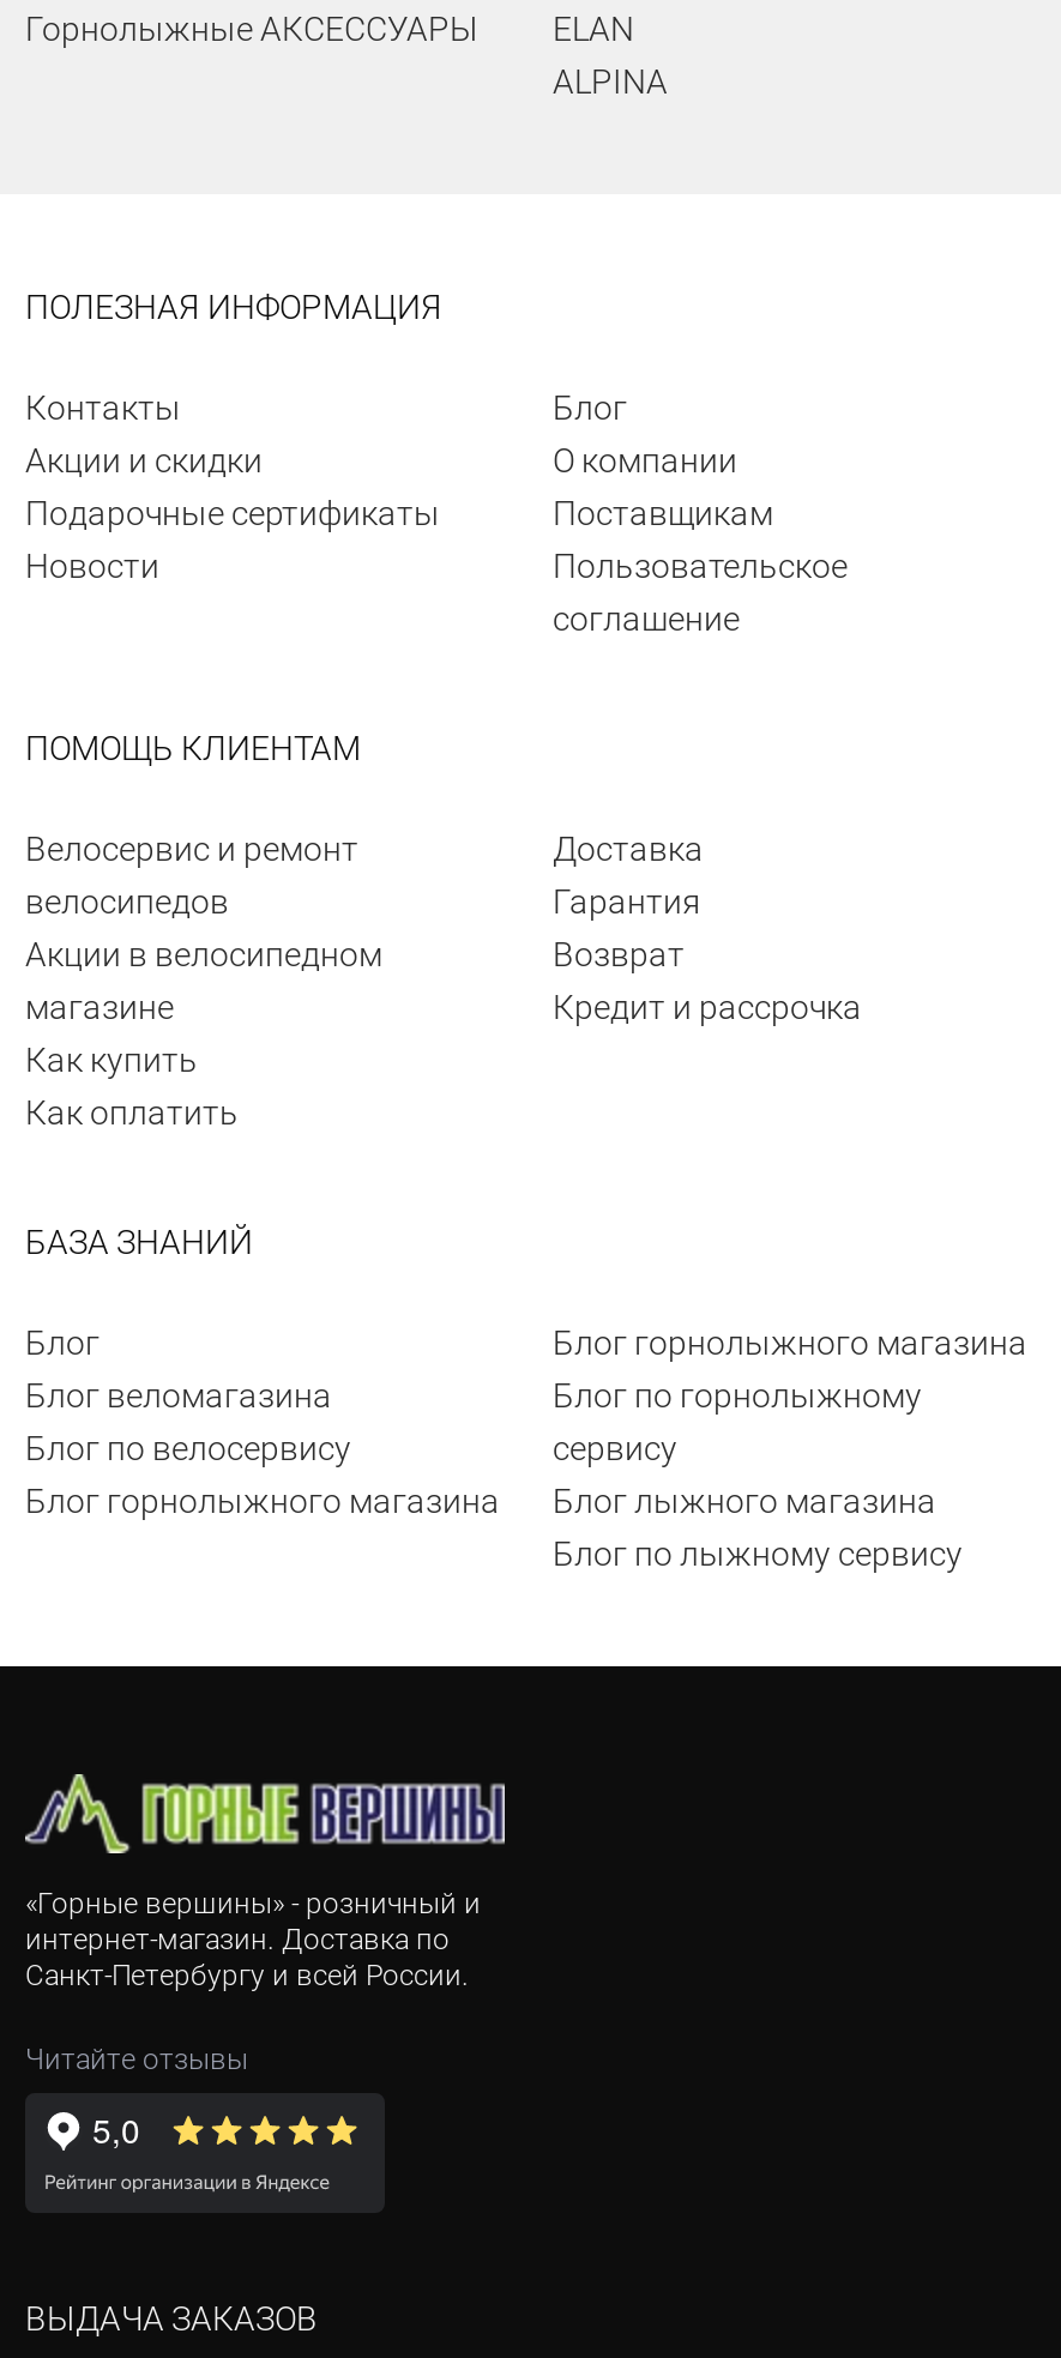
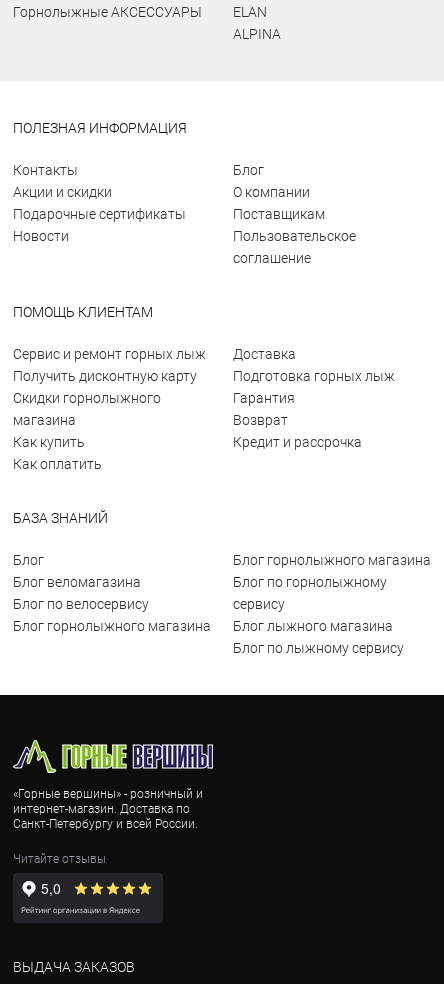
[25,830,382,1026] Велосервис и ремонт | велосипедов | Акции в велосипедном | магазине -> [13,346,206,428] Сервис и ремонт горных лыж | Получить дисконтную карту | Скидки горнолыжного | магазина
none -> [233,368,395,384] Подготовка горных лыж
moved [553,882,862,1026] -> [233,390,362,450]: Гарантия | Возврат | Кредит и рассрочка

